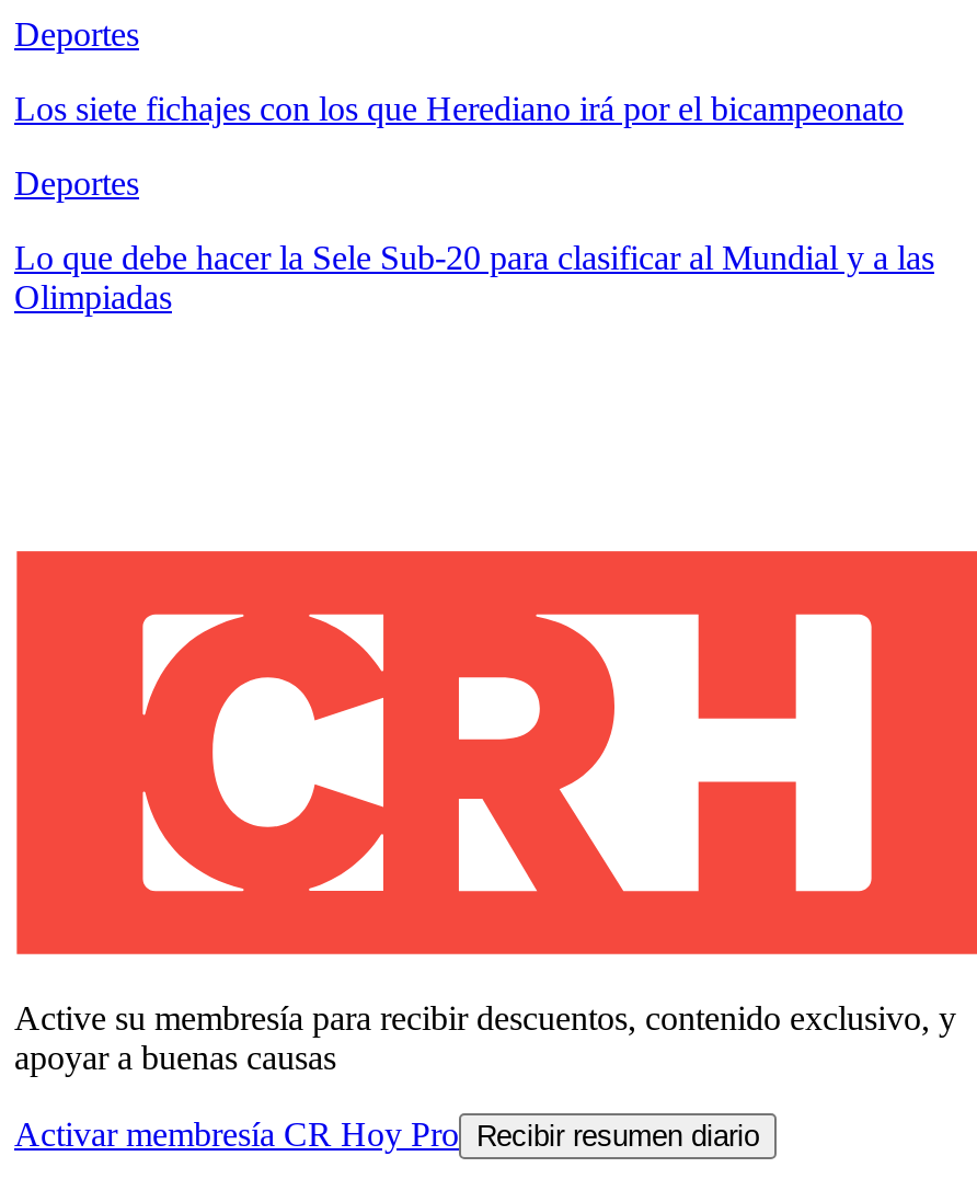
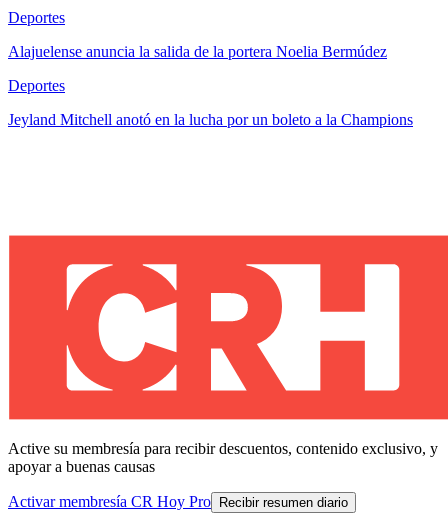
[14,90,904,127] Los siete fichajes con los que Herediano irá por el bicampeonato -> [8,43,387,60] Alajuelense anuncia la salida de la portera Noelia Bermúdez
[14,239,934,316] Lo que debe hacer la Sele Sub-20 para clasificar al Mundial y a las | Olimpiadas -> [8,111,413,128] Jeyland Mitchell anotó en la lucha por un boleto a la Champions

